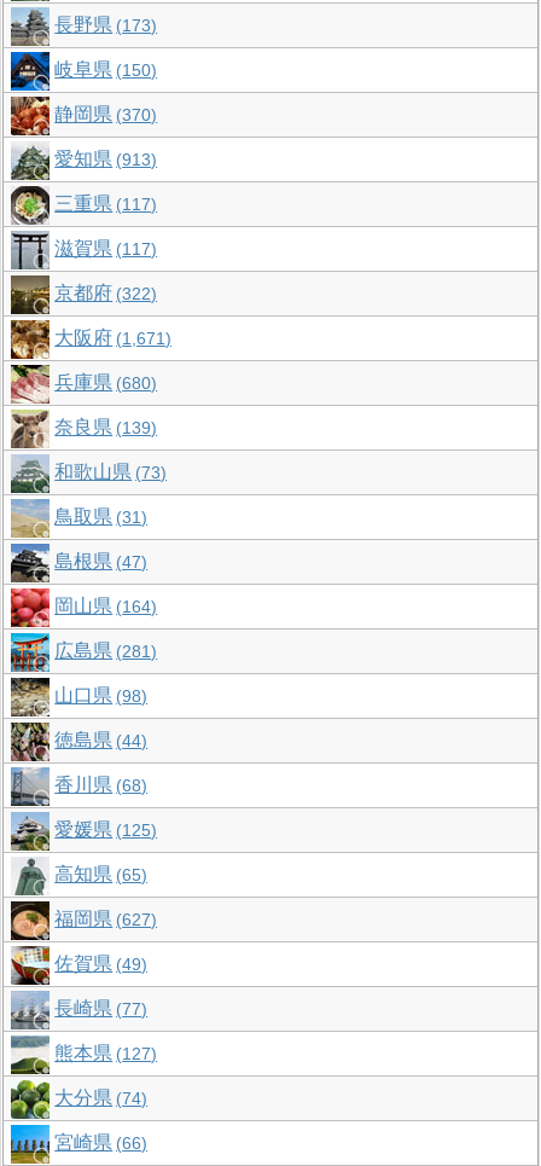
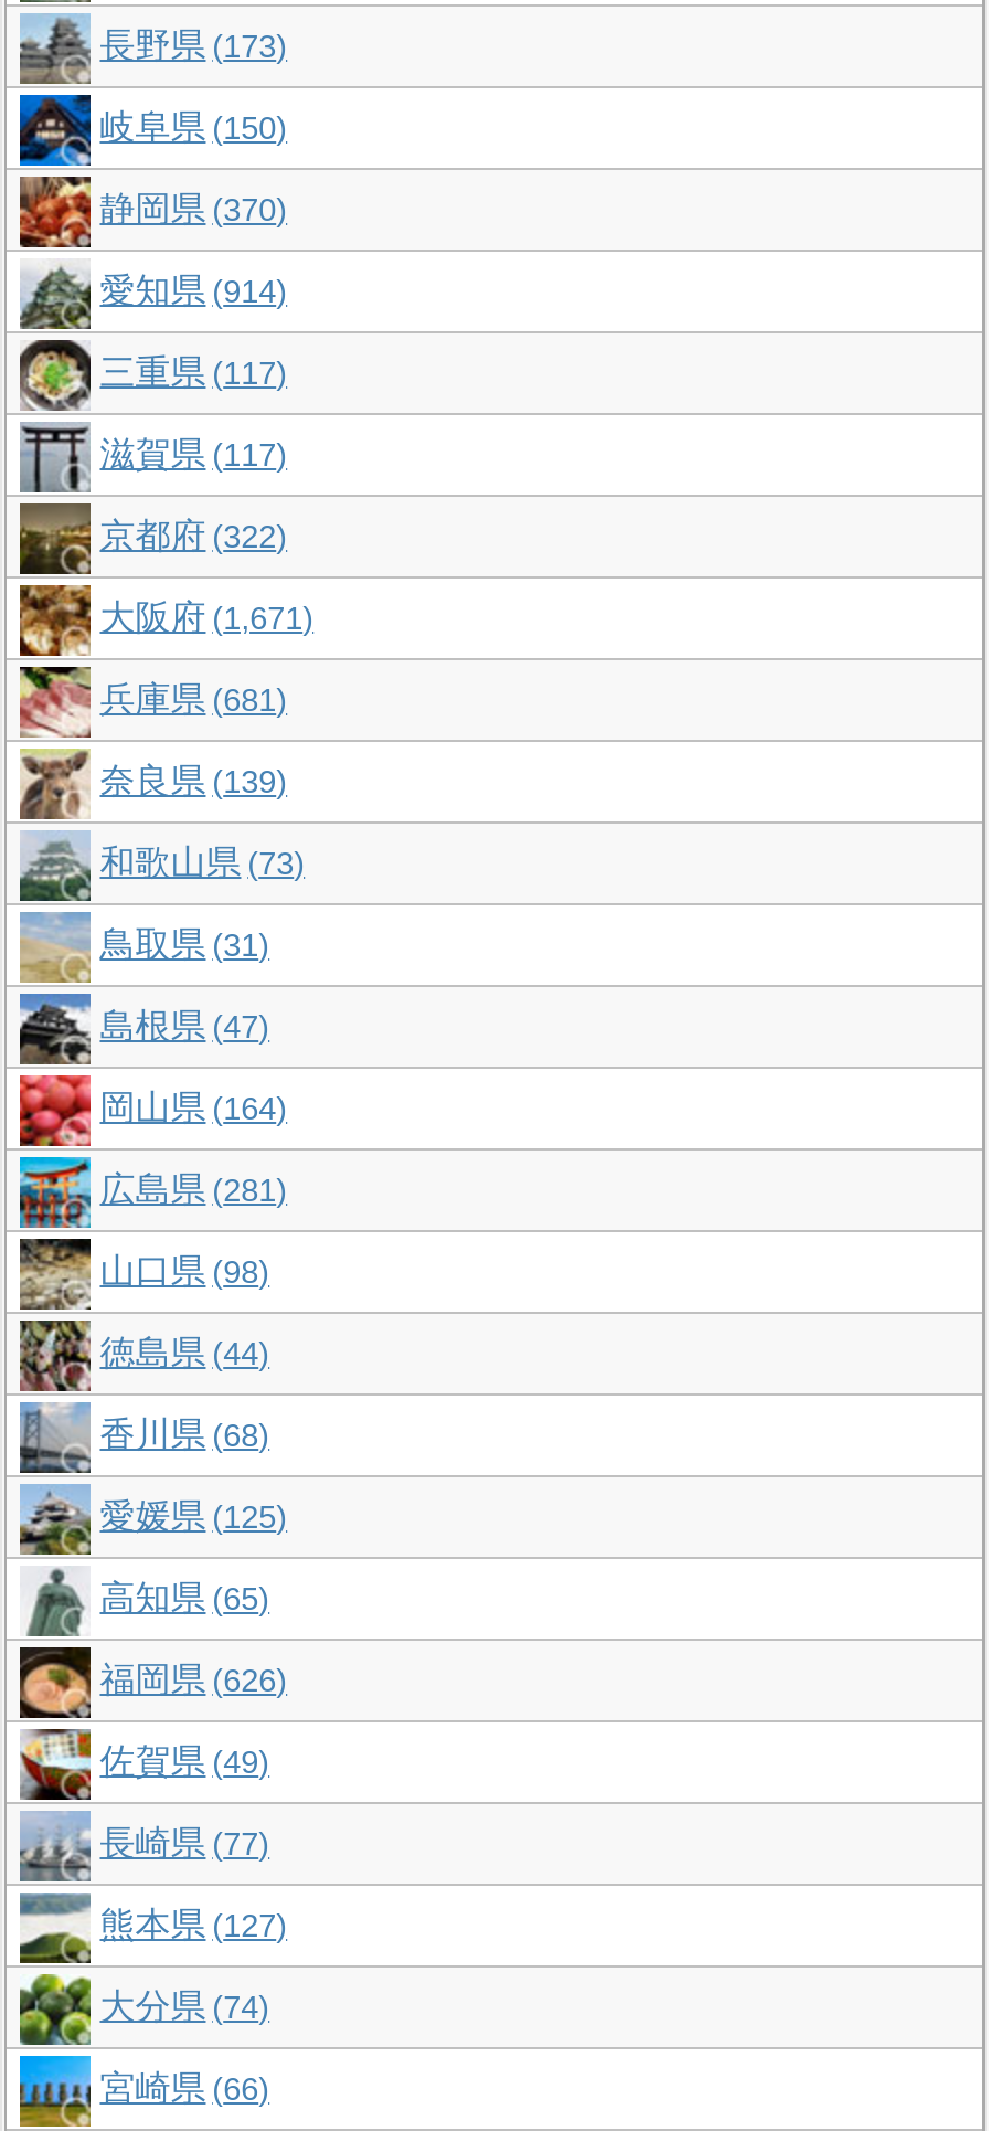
[55,148,151,169] 愛知県 913 -> [100,271,276,308] 愛知県 914
[55,372,151,392] 兵庫県 680 -> [100,679,276,717] 兵庫県 681
[55,908,151,929] 福岡県 627 -> [100,1660,276,1697] 福岡県 626

